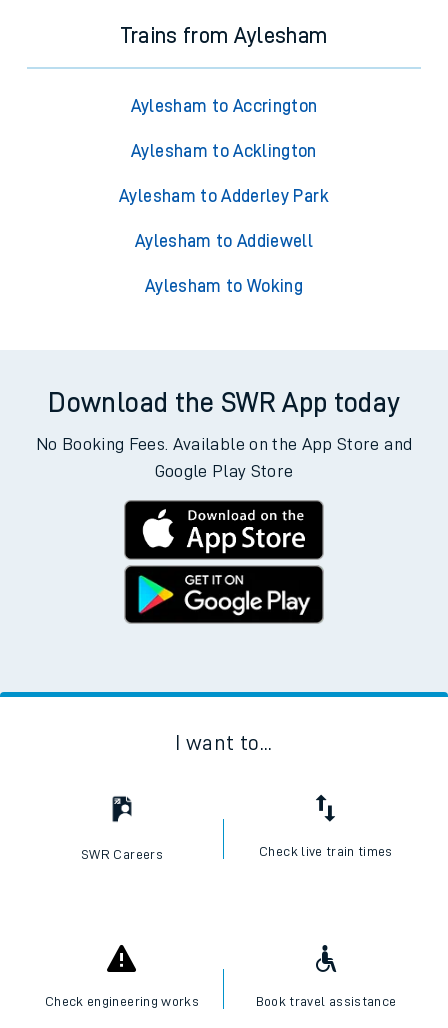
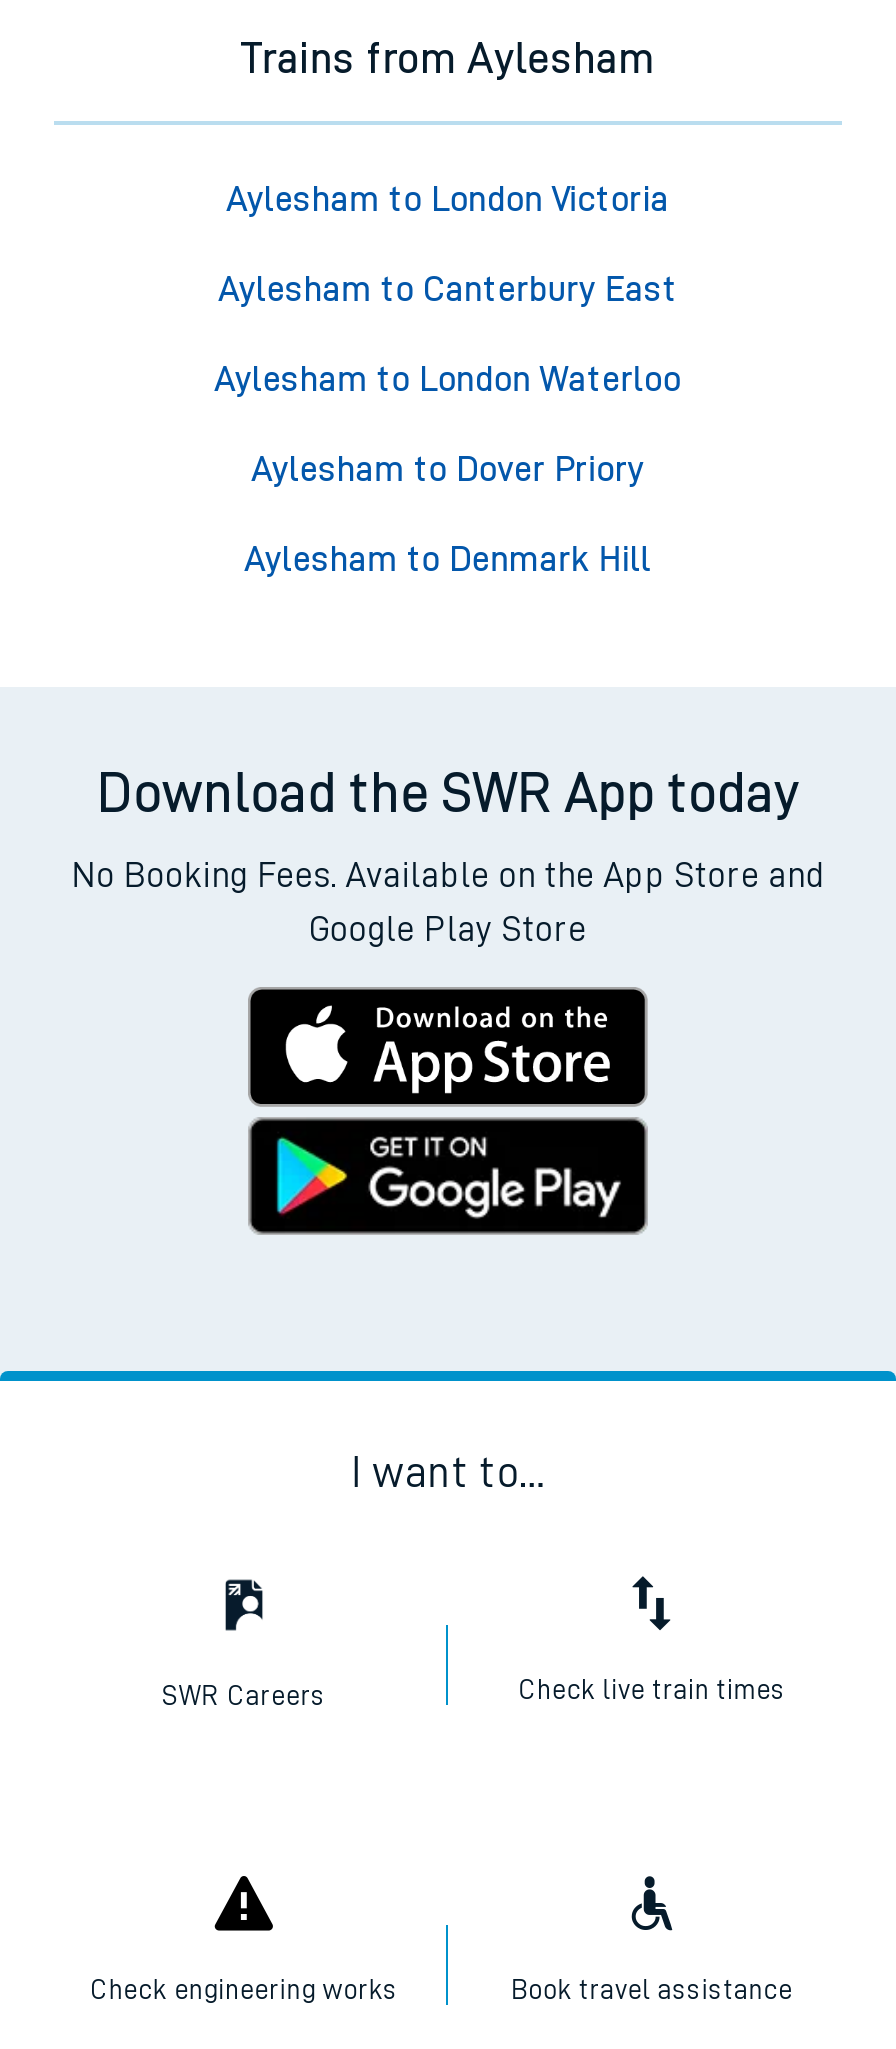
[131,97,317,115] Aylesham to Accrington -> [227,182,669,218] Aylesham to London Victoria
[131,142,317,160] Aylesham to Acklington -> [219,272,677,308] Aylesham to Canterbury East
[119,187,329,205] Aylesham to Adderley Park -> [215,362,681,398] Aylesham to London Waterloo
[135,232,313,250] Aylesham to Addiewell -> [252,452,644,488] Aylesham to Dover Priory
[145,277,303,295] Aylesham to Woking -> [245,542,651,578] Aylesham to Denmark Hill

